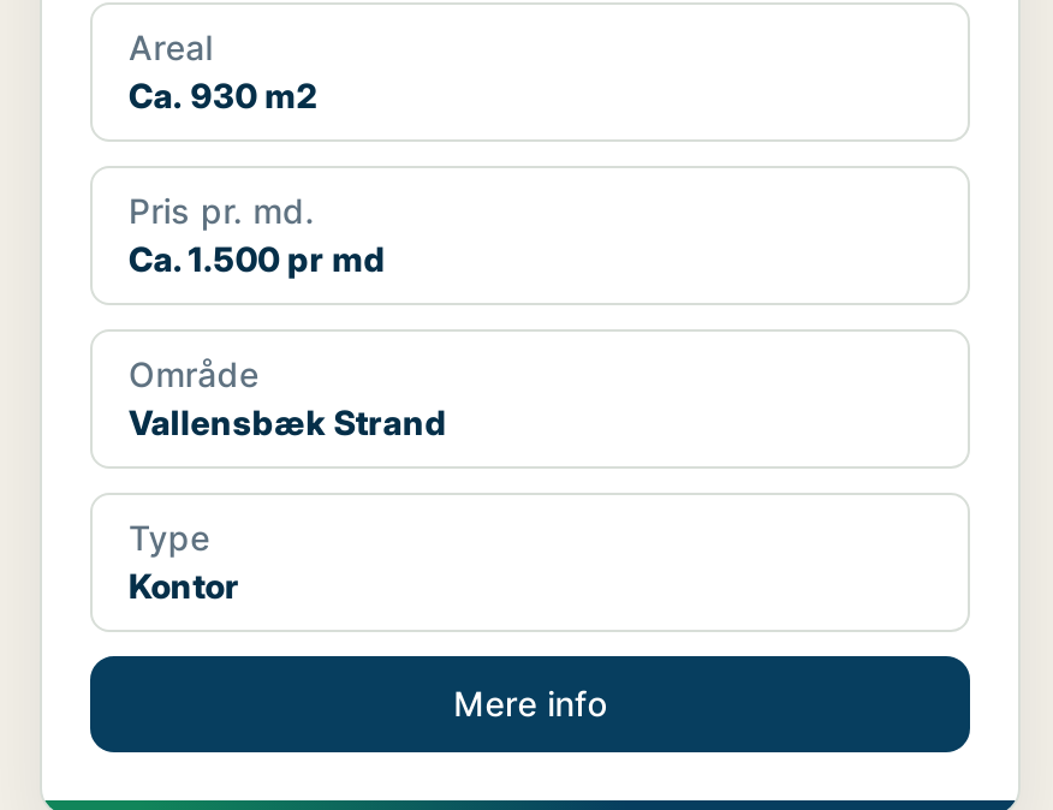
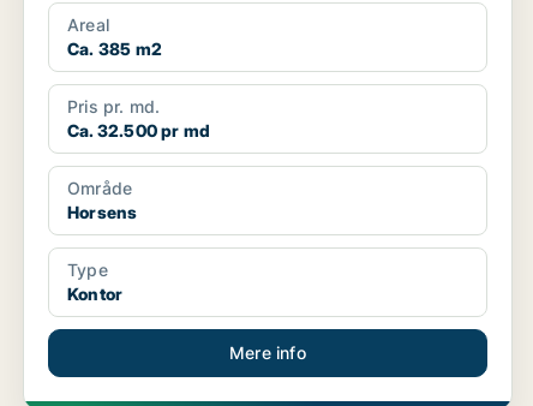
[129,75,319,116] Ca. 930 m2 -> [67,39,162,59] Ca. 385 m2
[129,238,386,279] Ca. 1.500 pr md -> [67,120,210,141] Ca. 32.500 pr md
[129,402,447,443] Vallensbæk Strand -> [67,202,137,222] Horsens

